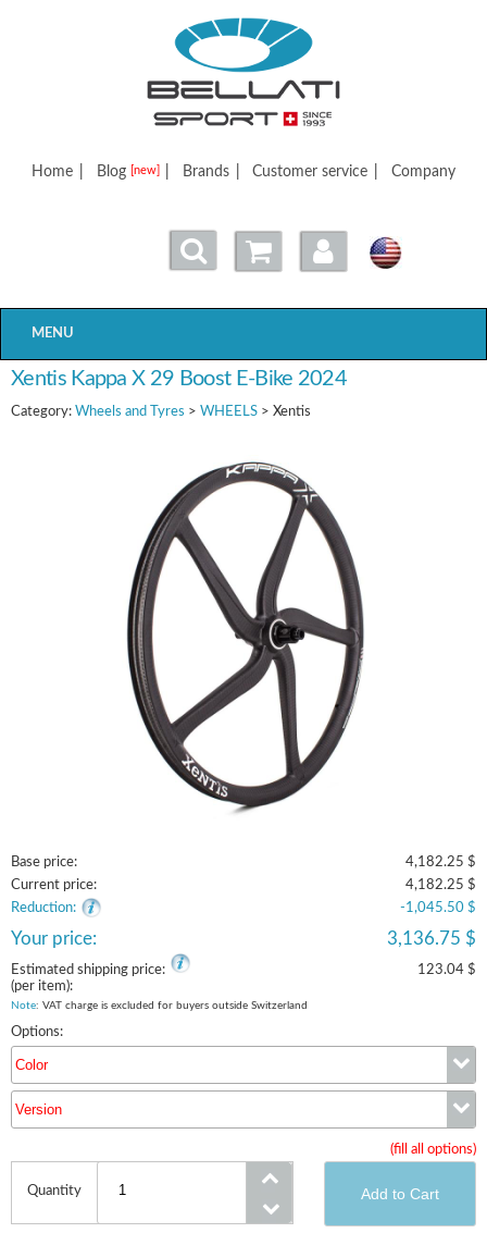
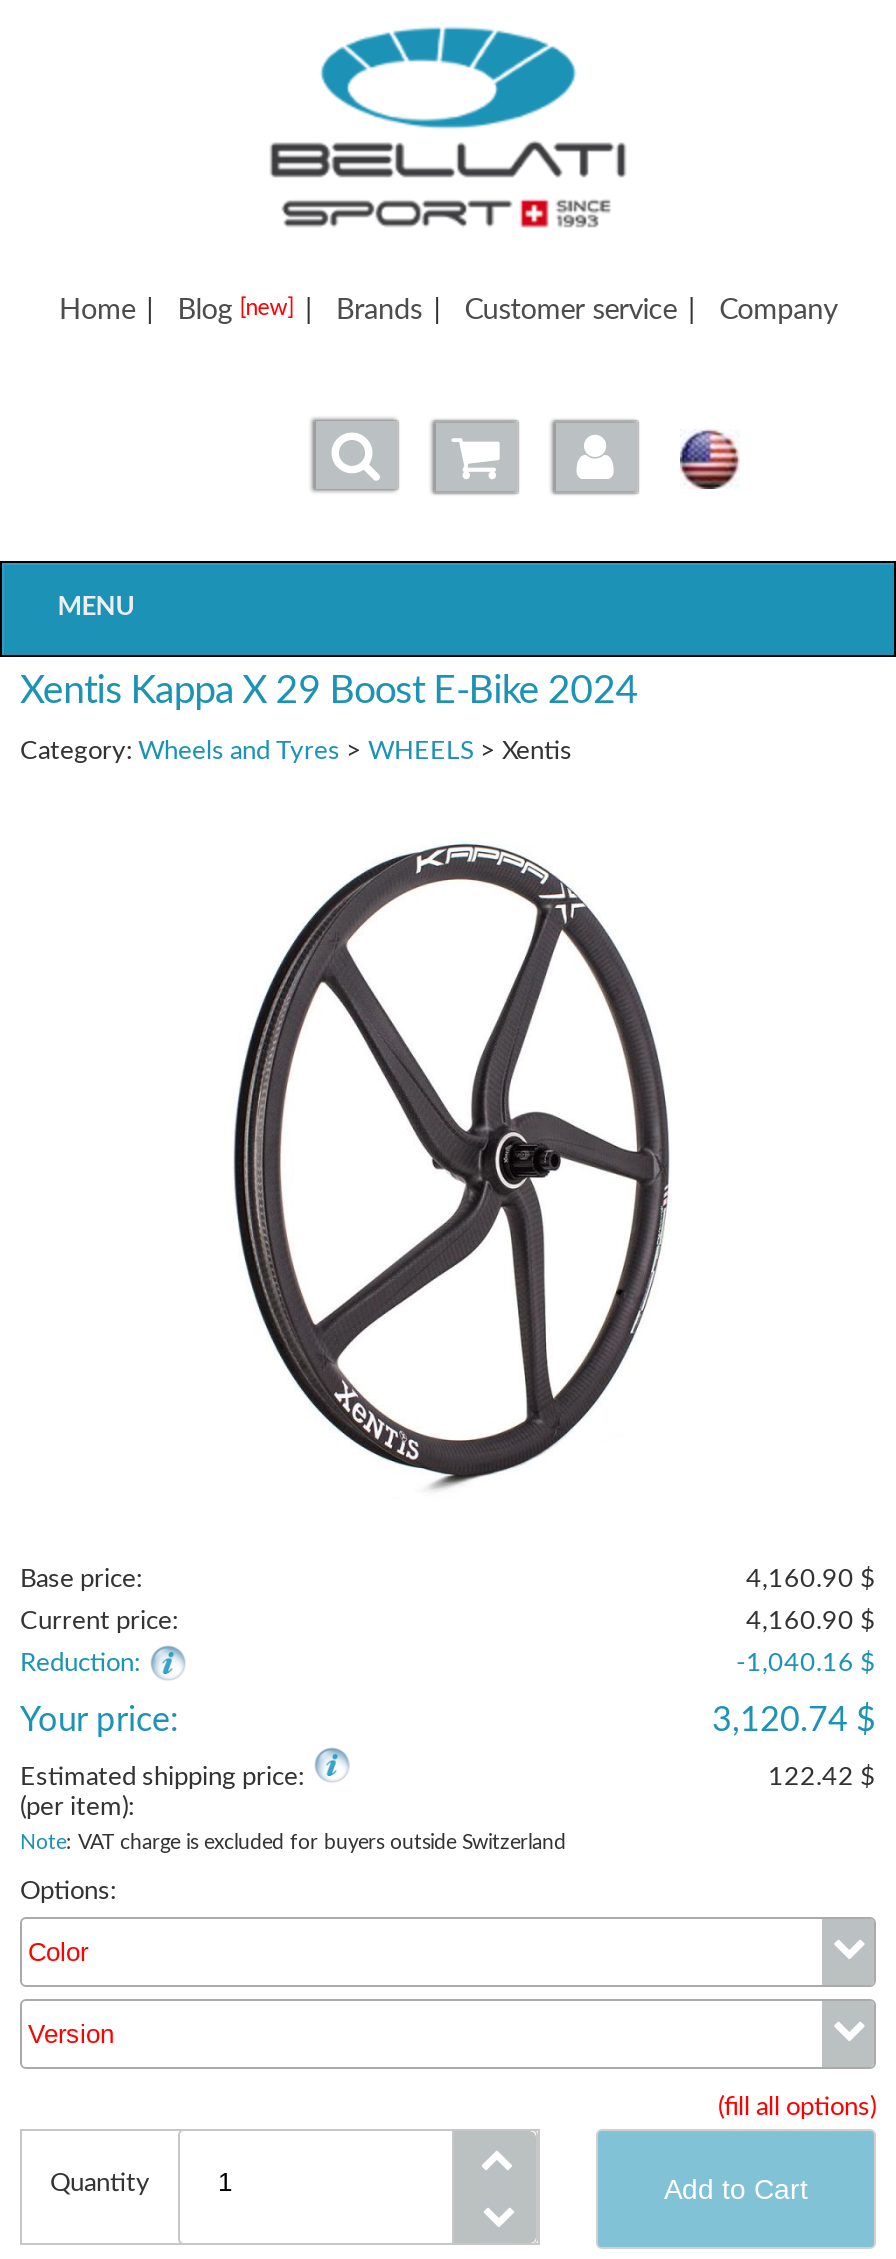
[405,855,476,870] 4,182.25 $ -> [746,1567,876,1593] 4,160.90 $
[405,878,476,892] 4,182.25 $ -> [746,1609,876,1635] 4,160.90 $
[400,901,476,915] -1,045.50 $ -> [736,1651,876,1677] -1,040.16 $
[387,929,476,948] 3,136.75 $ -> [712,1703,876,1737] 3,120.74 $
[417,963,476,977] 123.04 $ -> [768,1765,876,1791] 122.42 $

